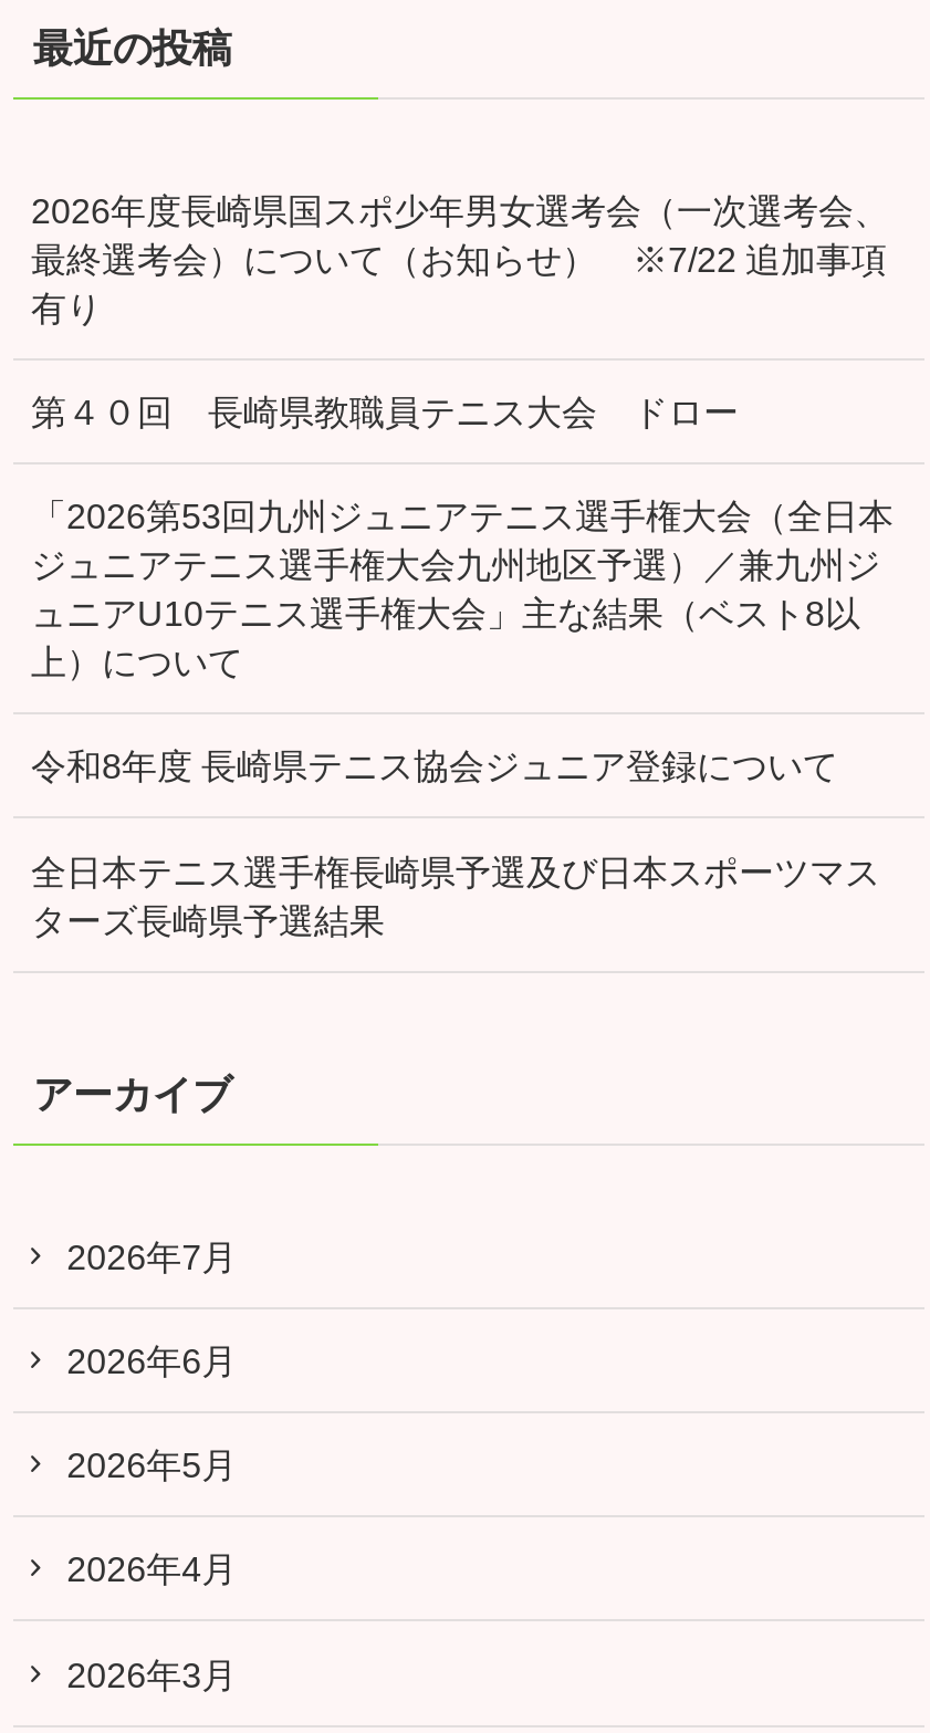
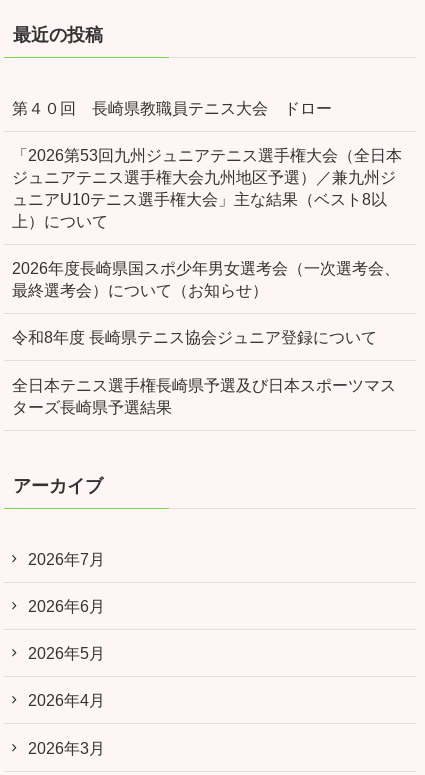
moved [31,190,889,230] -> [12,259,400,277]: 2026年度長崎県国スポ少年男女選考会（一次選考会、
[31,238,887,327] 最終選考会）について（お知らせ） ※7/22 追加事項 | 有り -> none
moved [31,392,894,682] -> [12,99,402,230]: 第４０回 長崎県教職員テニス大会 ドロー | 「2026第53回九州ジュニアテニス選手権大会（全日本 | ジュニアテニス選手権大会九州地区予選）／兼九州ジ | ュニアU10テニス選手権大会」主な結果（ベスト8以 | 上）について
none -> [12,281,268,299] 最終選考会）について（お知らせ）

